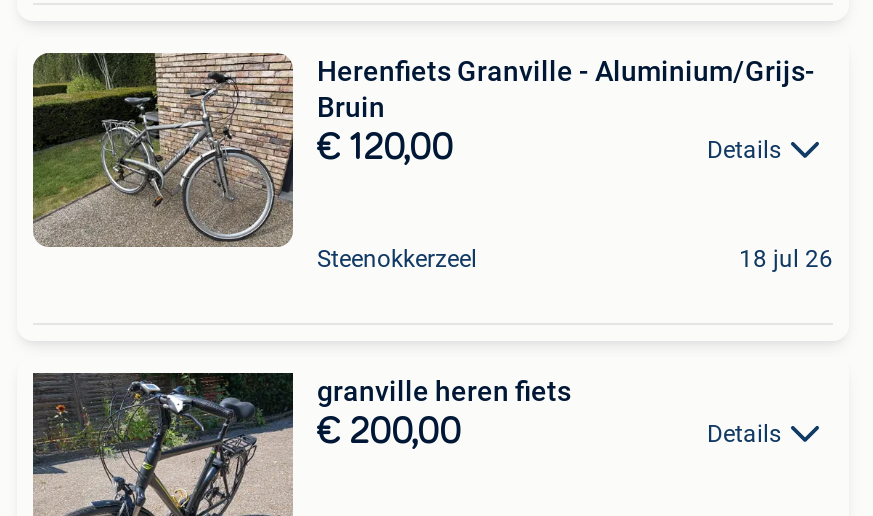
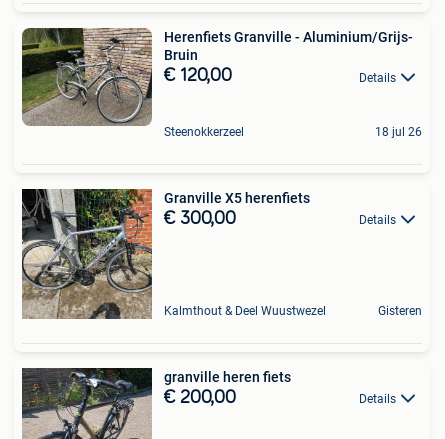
none -> [22,188,396,320] [image] | Granville X5 herenfiets | € 300,00 | Details
none -> [164,304,422,318] Kalmthout & Deel Wuustwezel | Gisteren

